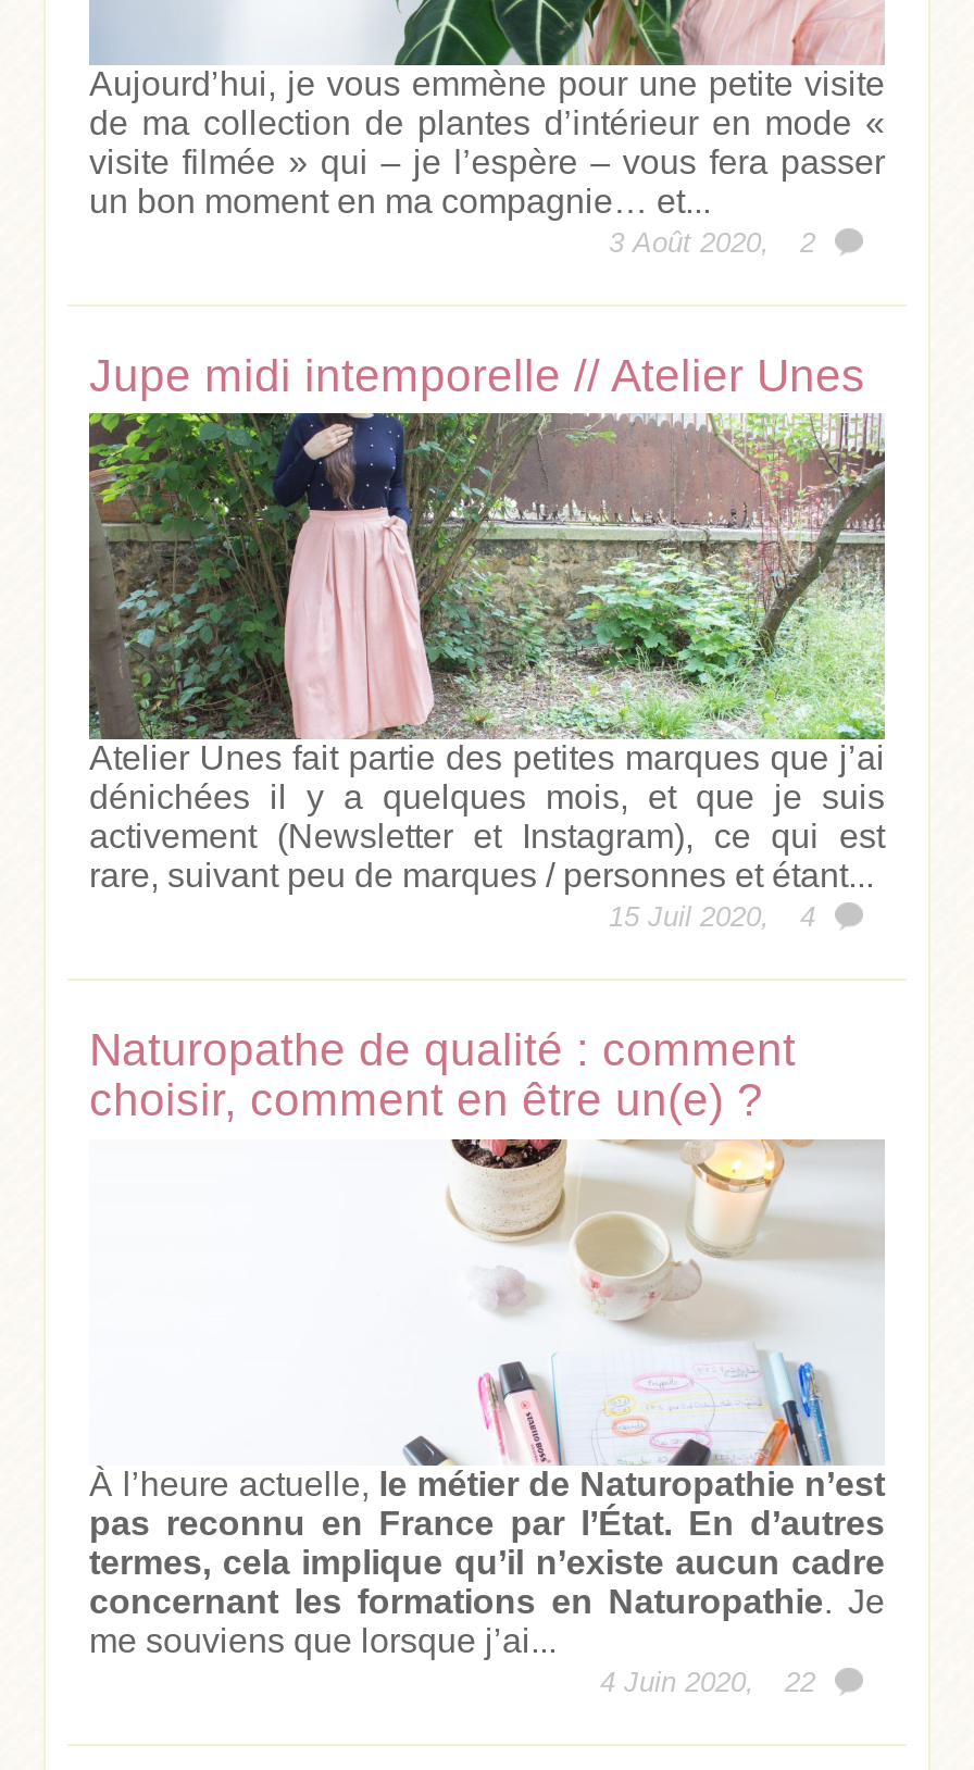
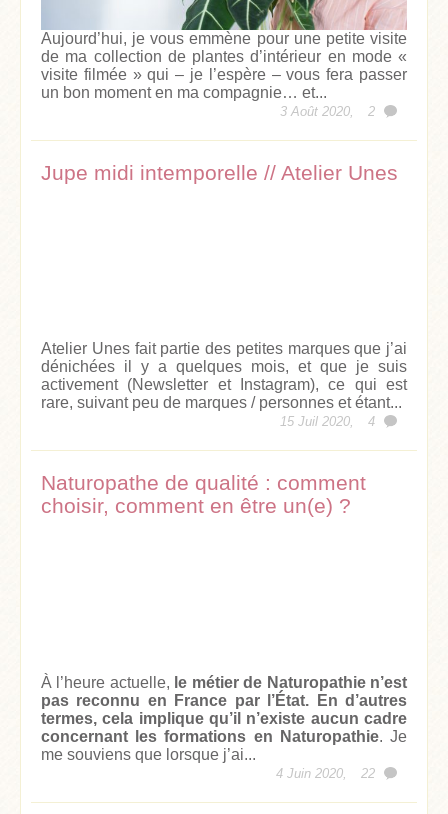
[87,411,887,735] [image] -> none
[402,1137,885,1459] [image] -> none

